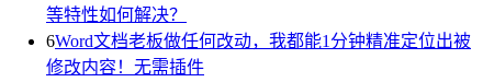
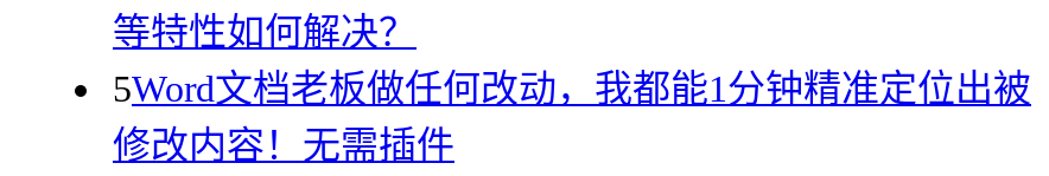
[46,31,471,50] 6Word文档老板做任何改动，我都能1分钟精准定位出被 -> [113,68,1031,108] 5Word文档老板做任何改动，我都能1分钟精准定位出被

